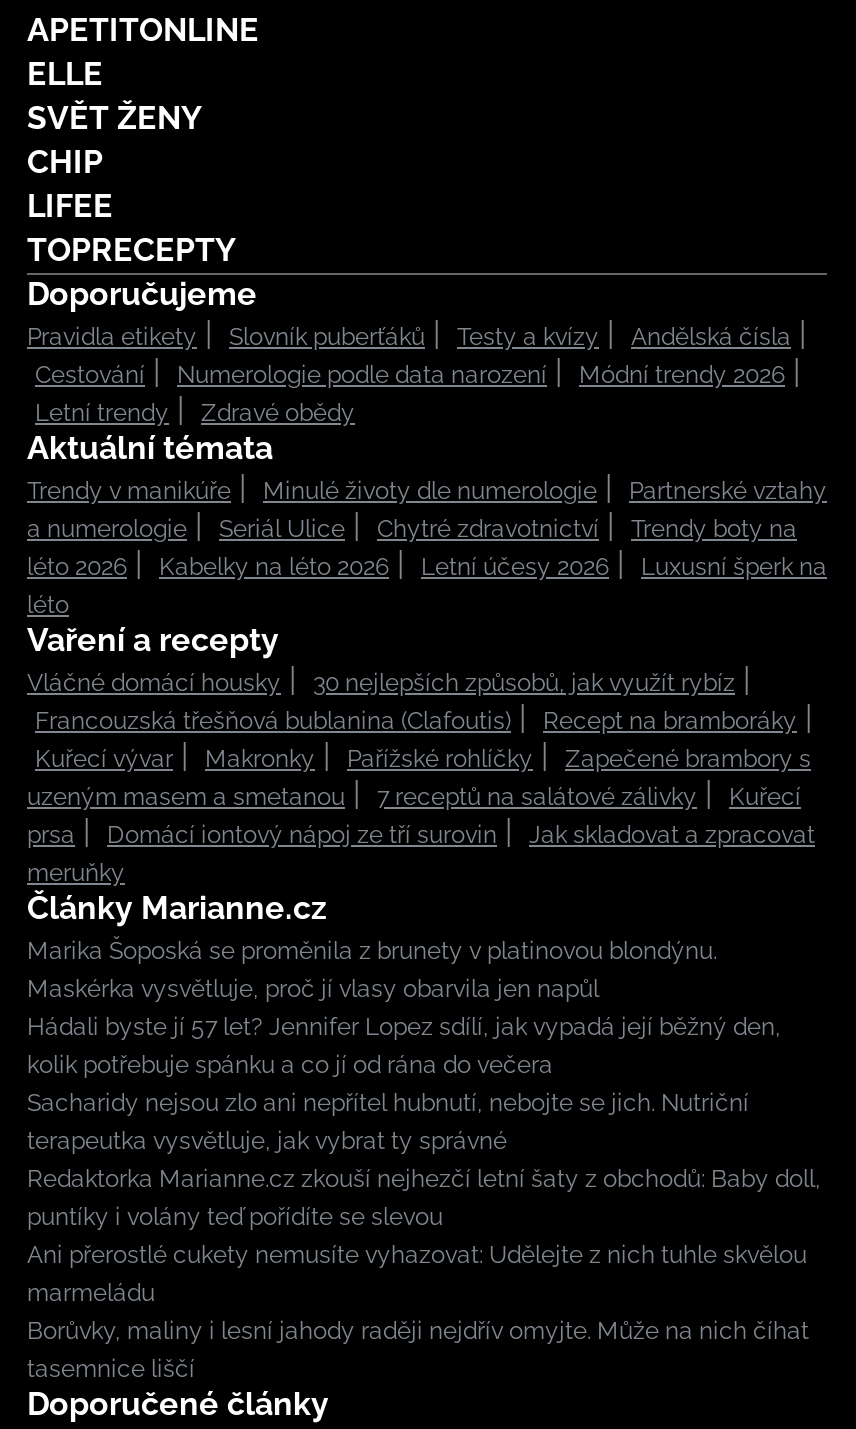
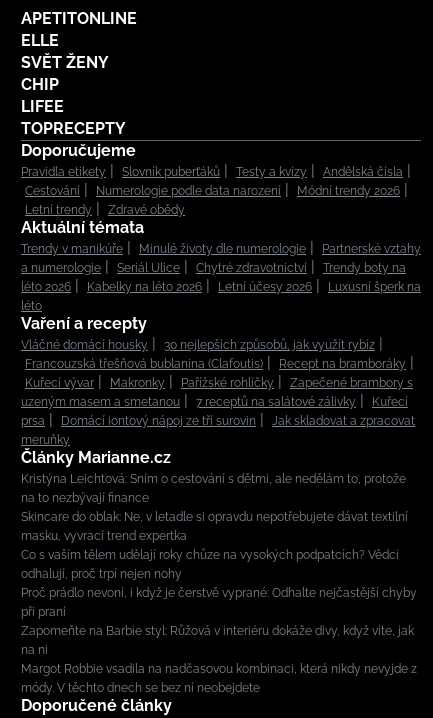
[27,937,821,1383] Marika Šoposká se proměnila z brunety v platinovou blondýnu. | Maskérka vysvětluje, proč jí vlasy obarvila jen napůl | Hádali byste jí 57 let? Jennifer Lopez sdílí, jak vypadá její běžný den, | kolik potřebuje spánku a co jí od rána do večera | Sacharidy nejsou zlo ani nepřítel hubnutí, nebojte se jich. Nutriční | terapeutka vysvětluje, jak vybrat ty správné | Redaktorka Marianne.cz zkouší nejhezčí letní šaty z obchodů: Baby doll, | puntíky i volány teď pořídíte se slevou | Ani přerostlé cukety nemusíte vyhazovat: Udělejte z nich tuhle skvělou | marmeládu | Borůvky, maliny i lesní jahody raději nejdřív omyjte. Může na nich číhat | tasemnice liščí -> [21,472,417,695] Kristýna Leichtová: Sním o cestování s dětmi, ale nedělám to, protože | na to nezbývají finance | Skincare do oblak: Ne, v letadle si opravdu nepotřebujete dávat textilní | masku, vyvrací trend expertka | Co s vaším tělem udělají roky chůze na vysokých podpatcích? Vědci | odhalují, proč trpí nejen nohy | Proč prádlo nevoní, i když je čerstvě vyprané: Odhalte nejčastější chyby | při praní | Zapomeňte na Barbie styl: Růžová v interiéru dokáže divy, když víte, jak | na ni | Margot Robbie vsadila na nadčasovou kombinaci, která nikdy nevyjde z | módy. V těchto dnech se bez ní neobejdete

